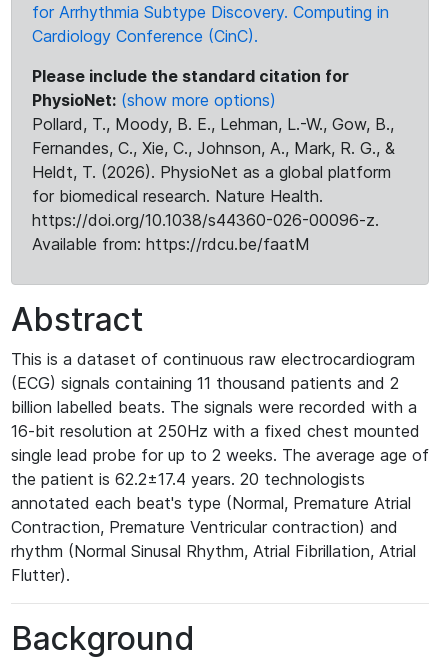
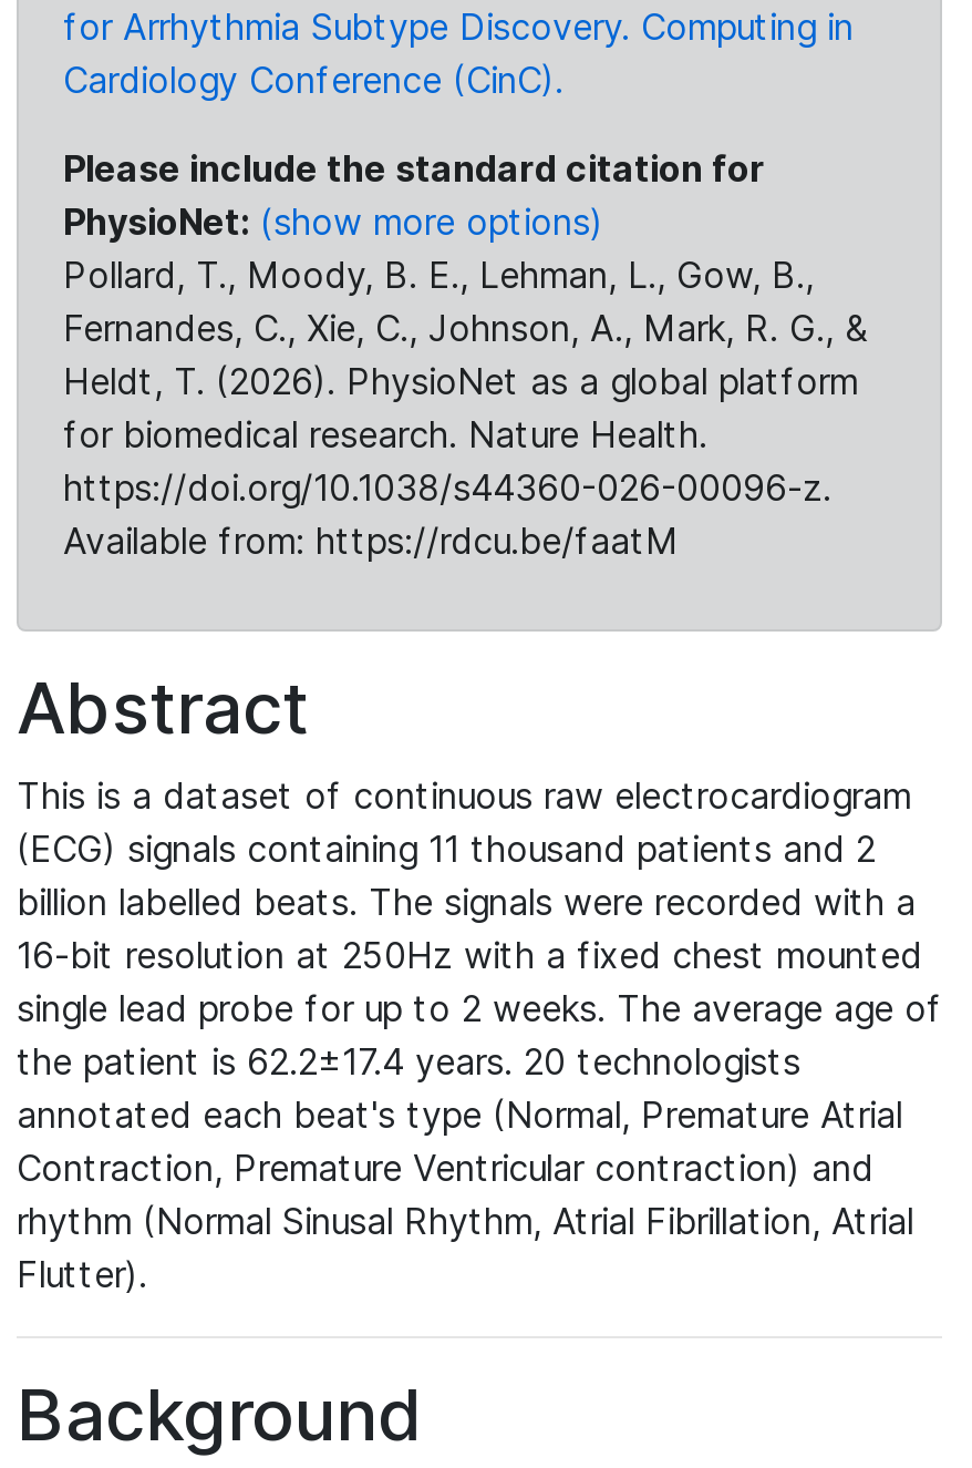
[32,114,394,134] Pollard, T., Moody, B. E., Lehman, L.-W., Gow, B., -> [63,253,814,297] Pollard, T., Moody, B. E., Lehman, L., Gow, B.,

